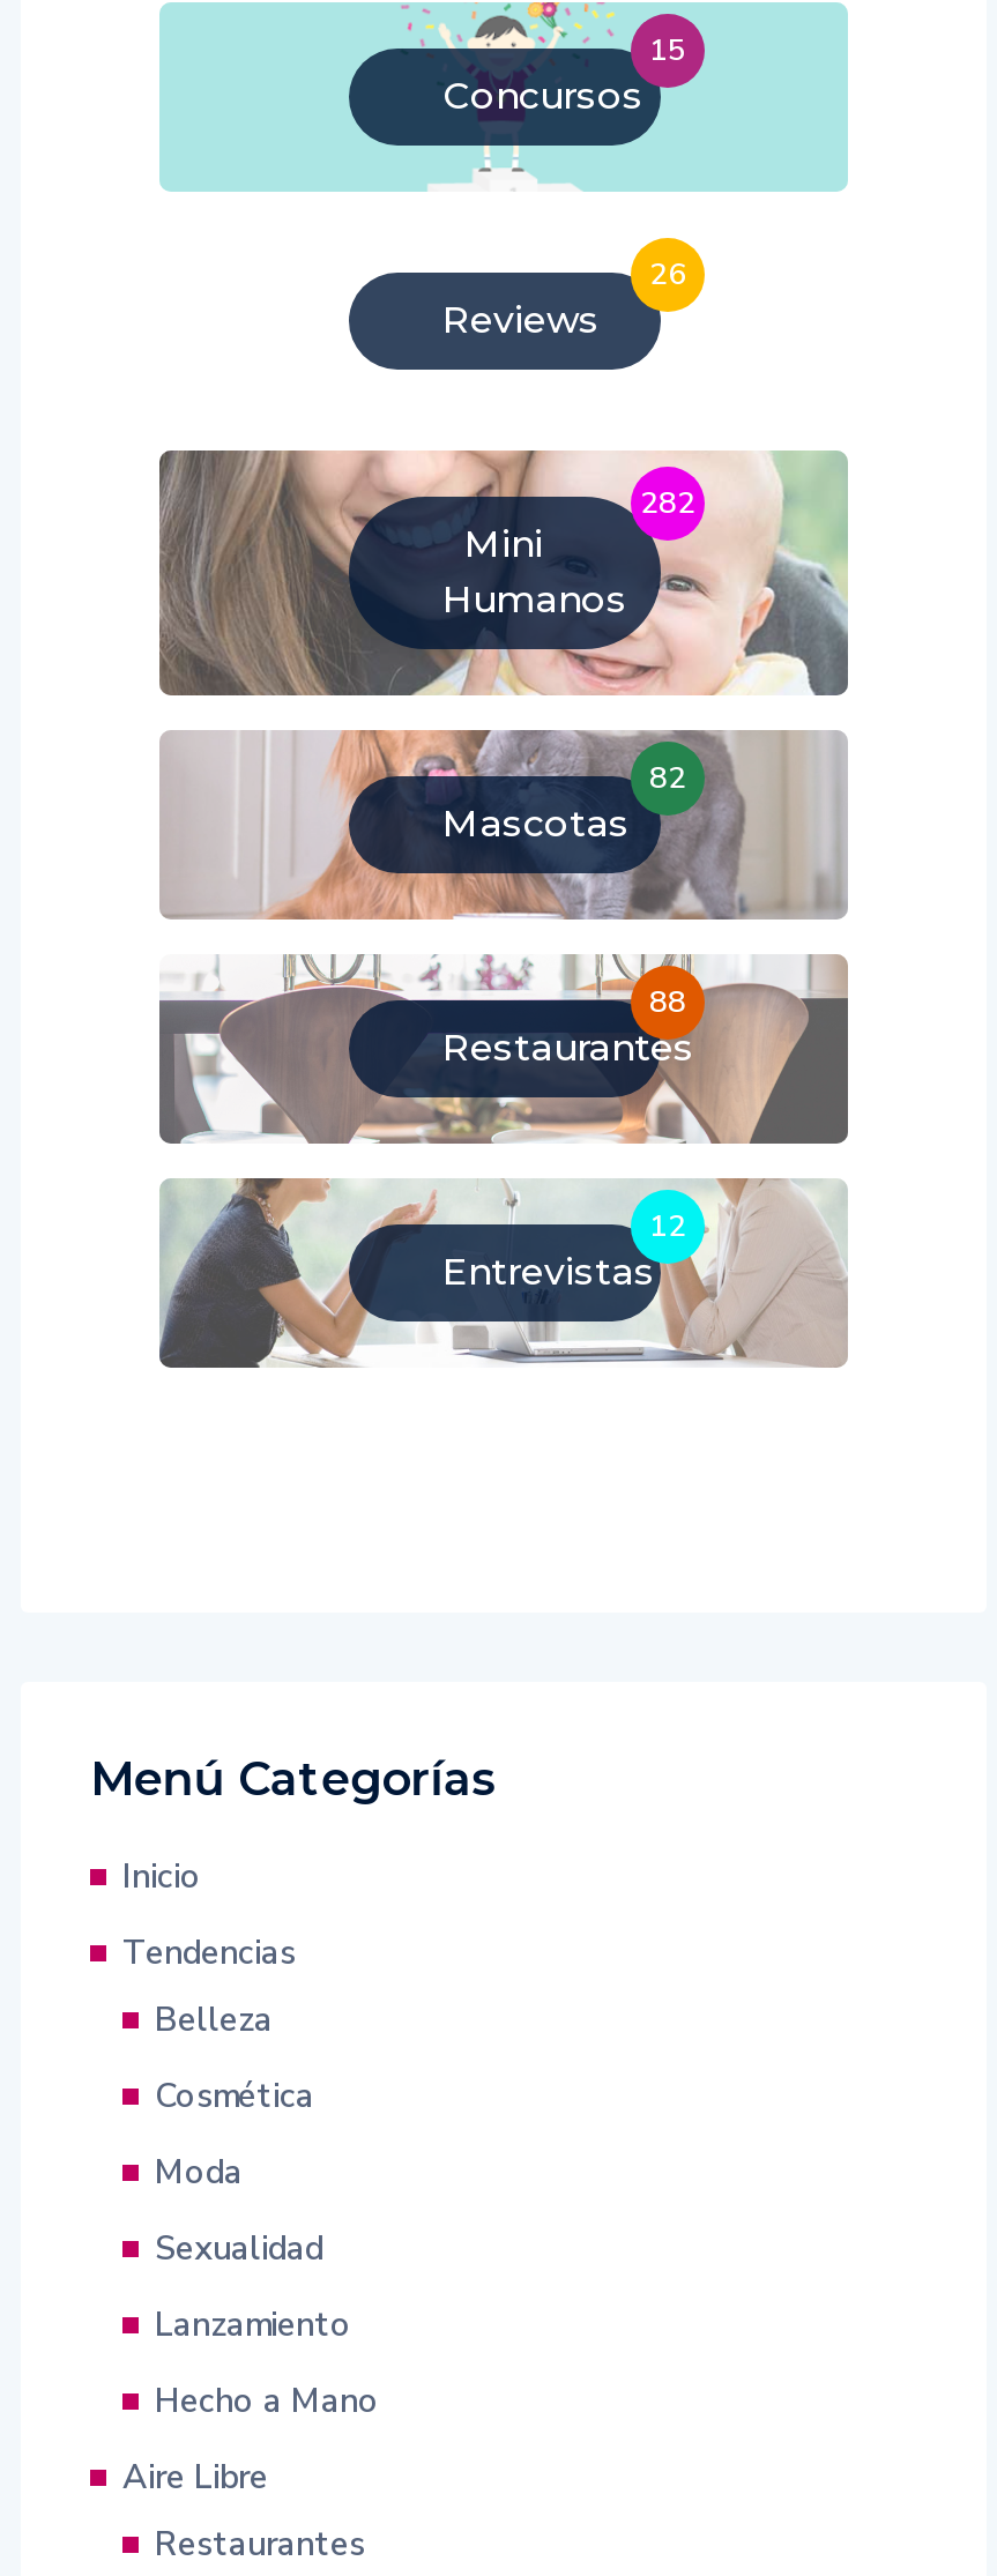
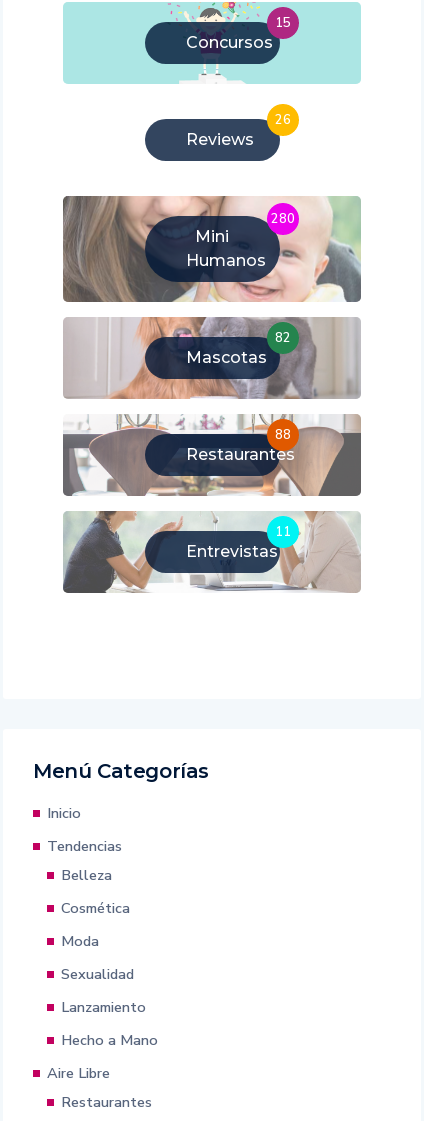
[640,483,695,524] 282 -> [271,210,295,228] 280
[649,1207,686,1248] 12 -> [275,523,291,541] 11

